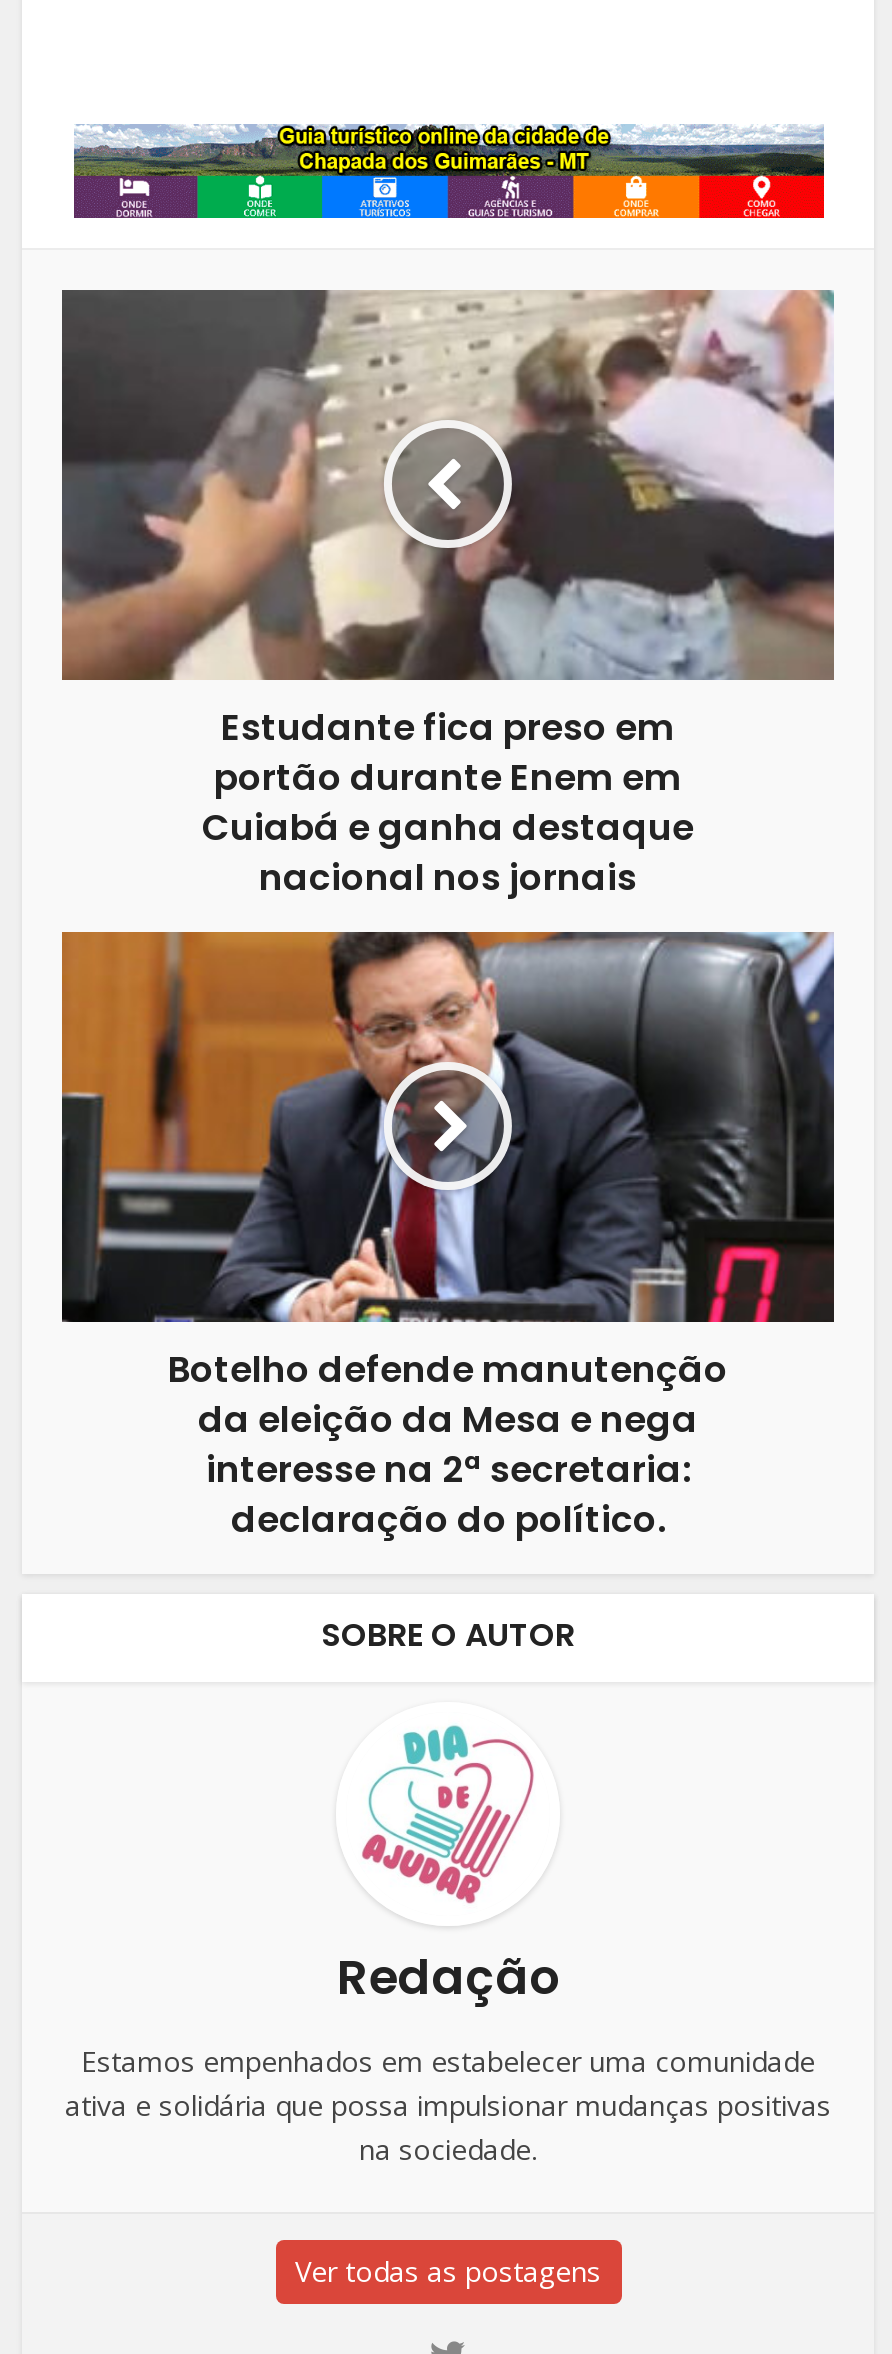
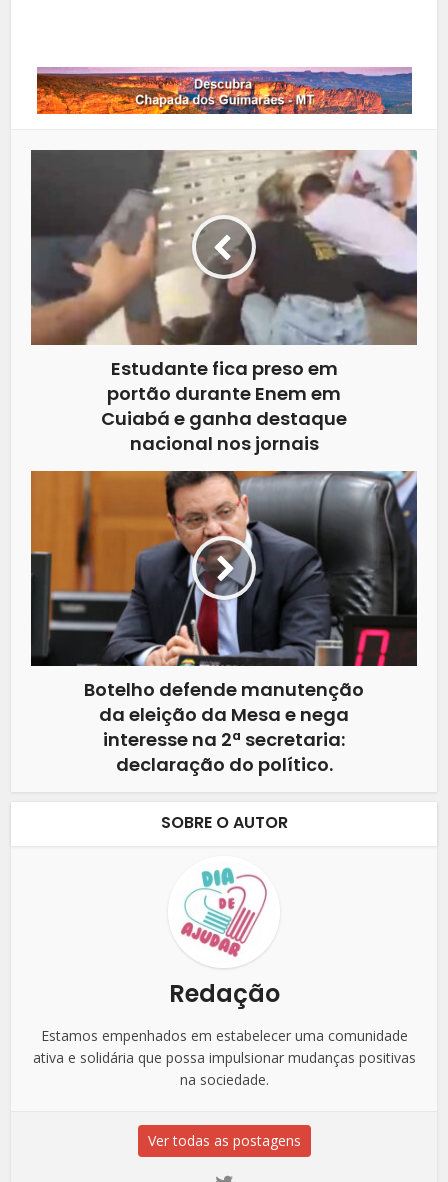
[72,122,826,220] [image] -> [36,67,413,115] [image]

